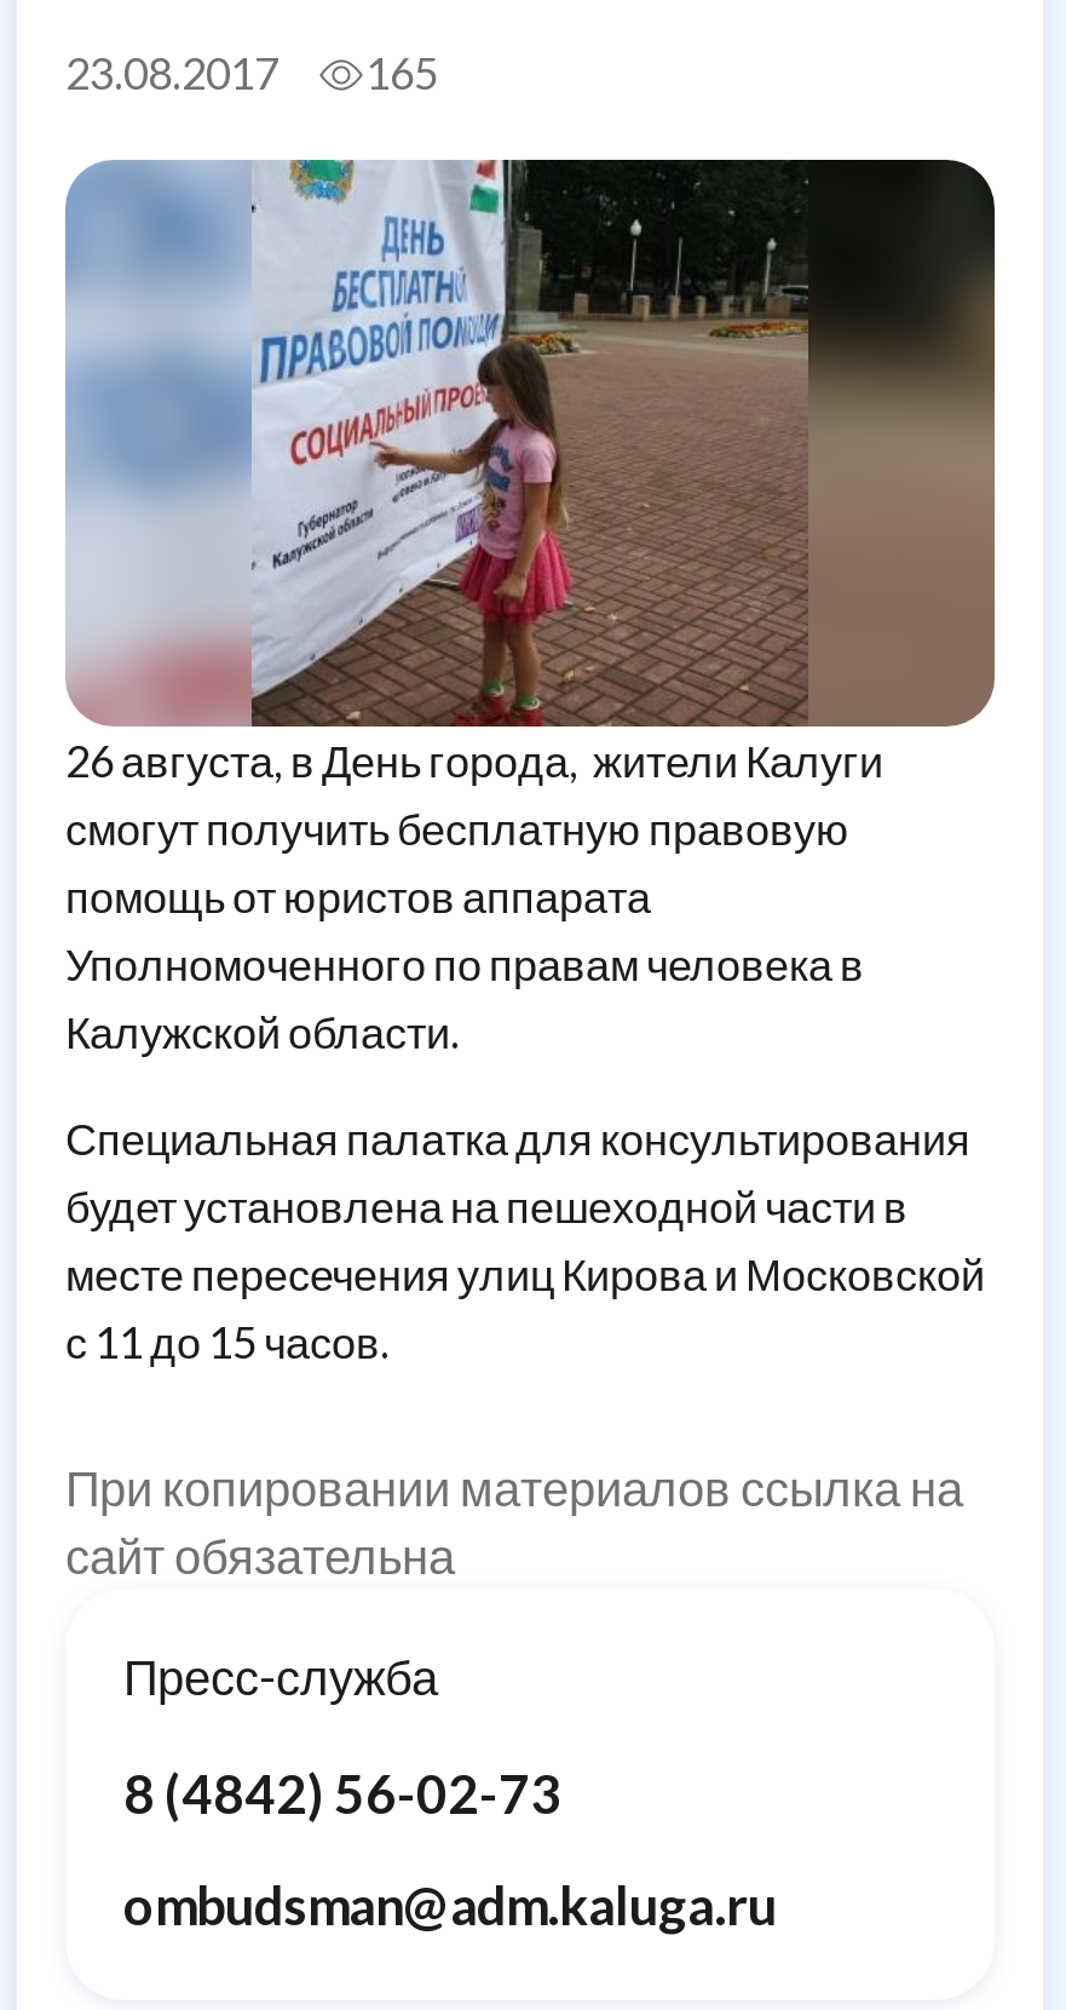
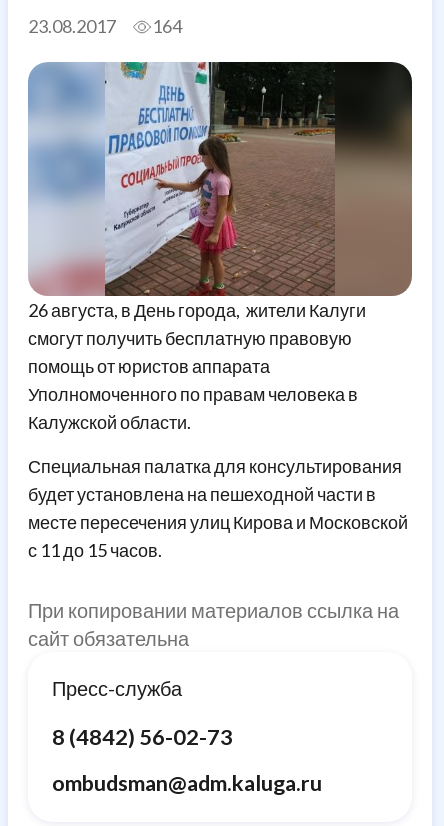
[65,46,438,99] 23.08.2017 165 -> [28,15,182,37] 23.08.2017 164

